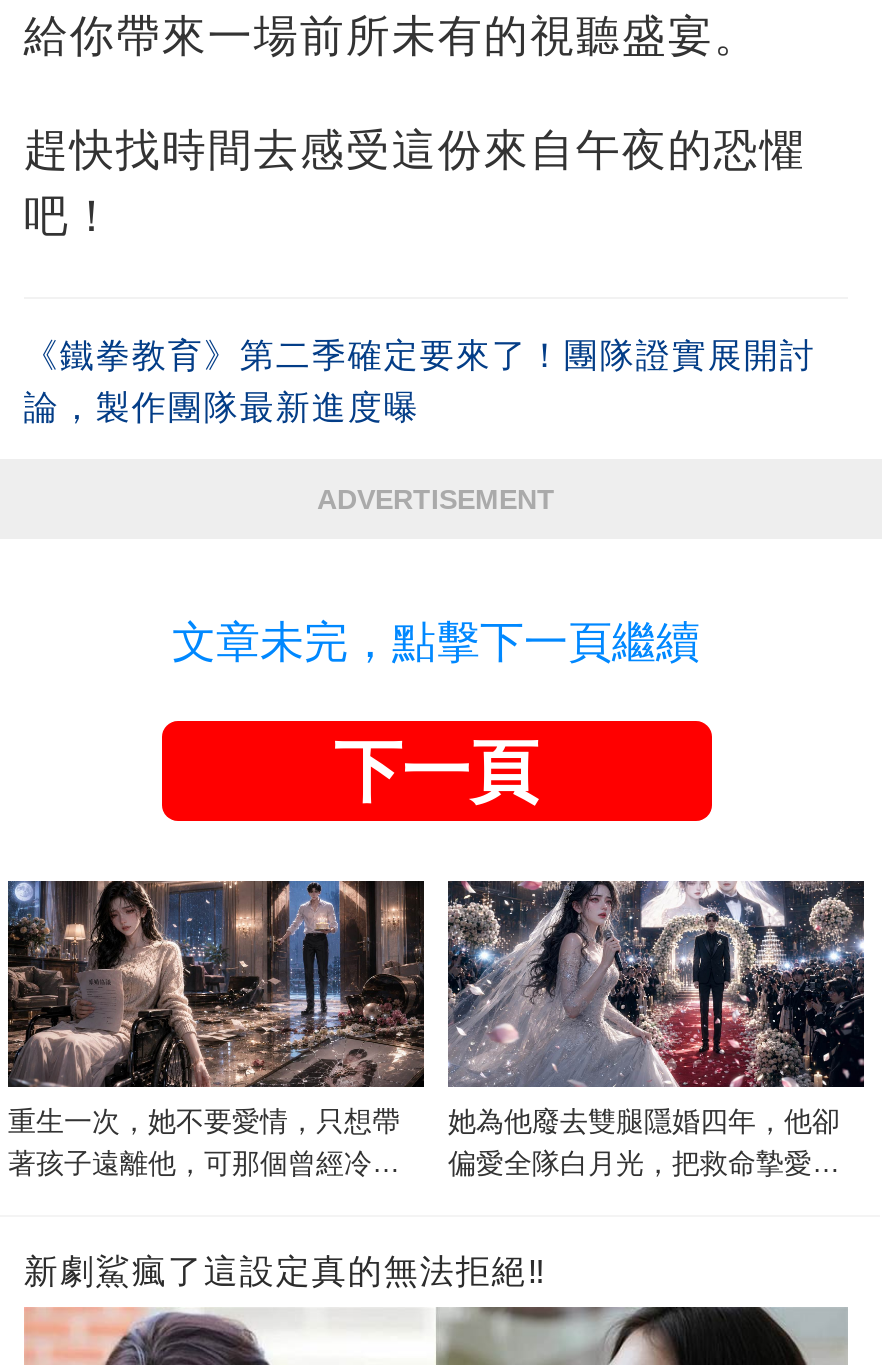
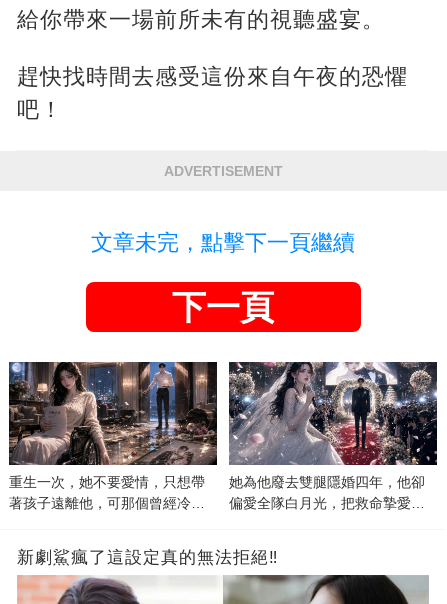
[24,336,816,426] 《鐵拳教育》第二季確定要來了！團隊證實展開討 | 論，製作團隊最新進度曝 -> none

